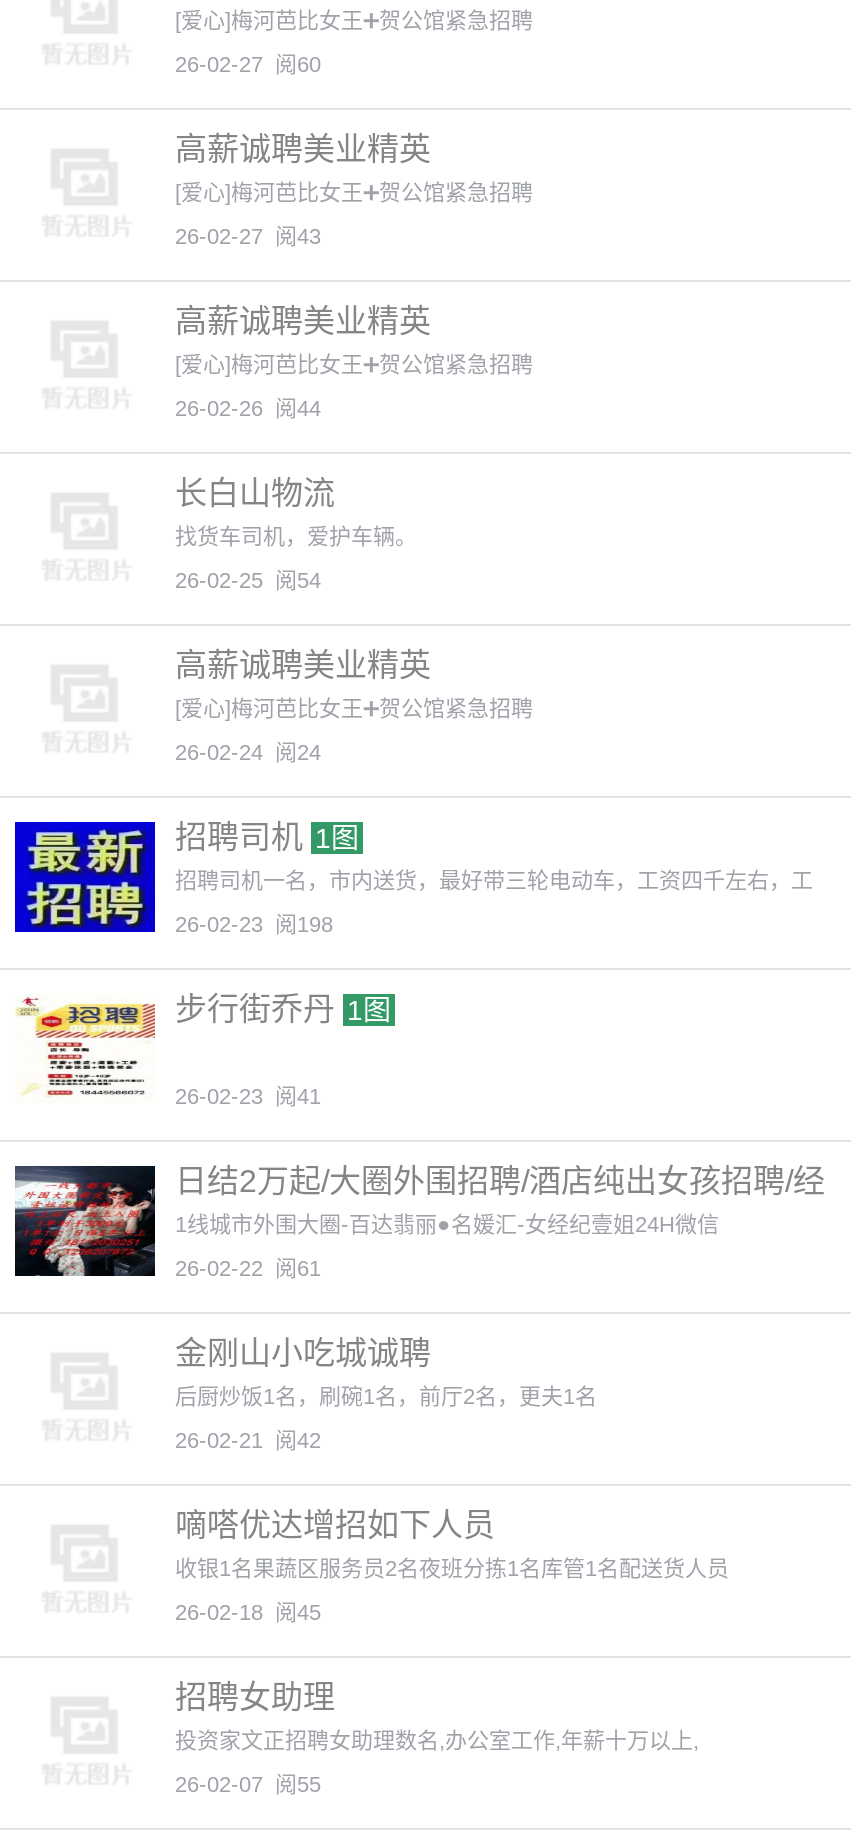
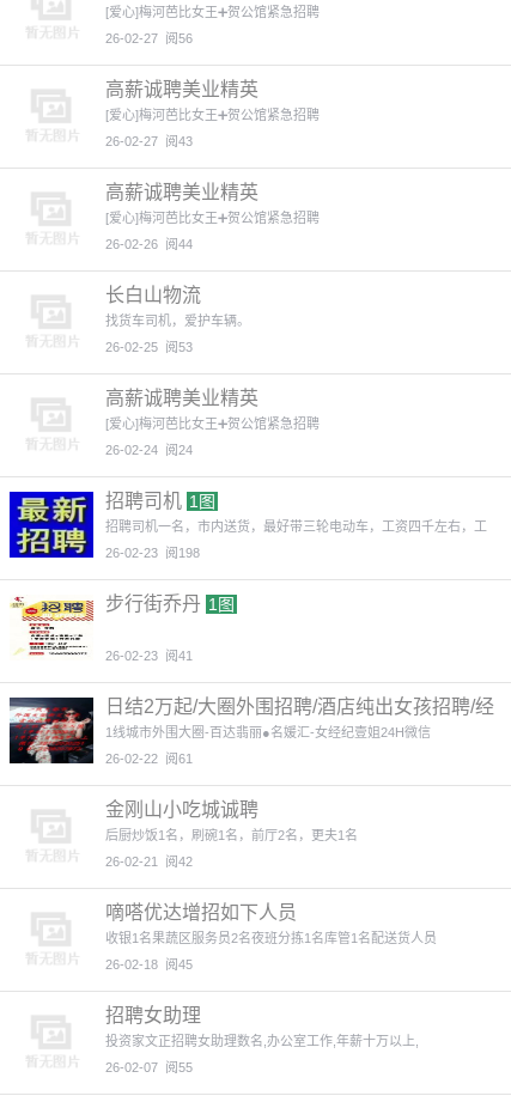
[175,52,321,76] 26-02-27 阅60 -> [105,31,193,45] 26-02-27 阅56
[175,568,321,592] 26-02-25 阅54 -> [105,340,193,354] 26-02-25 阅53

